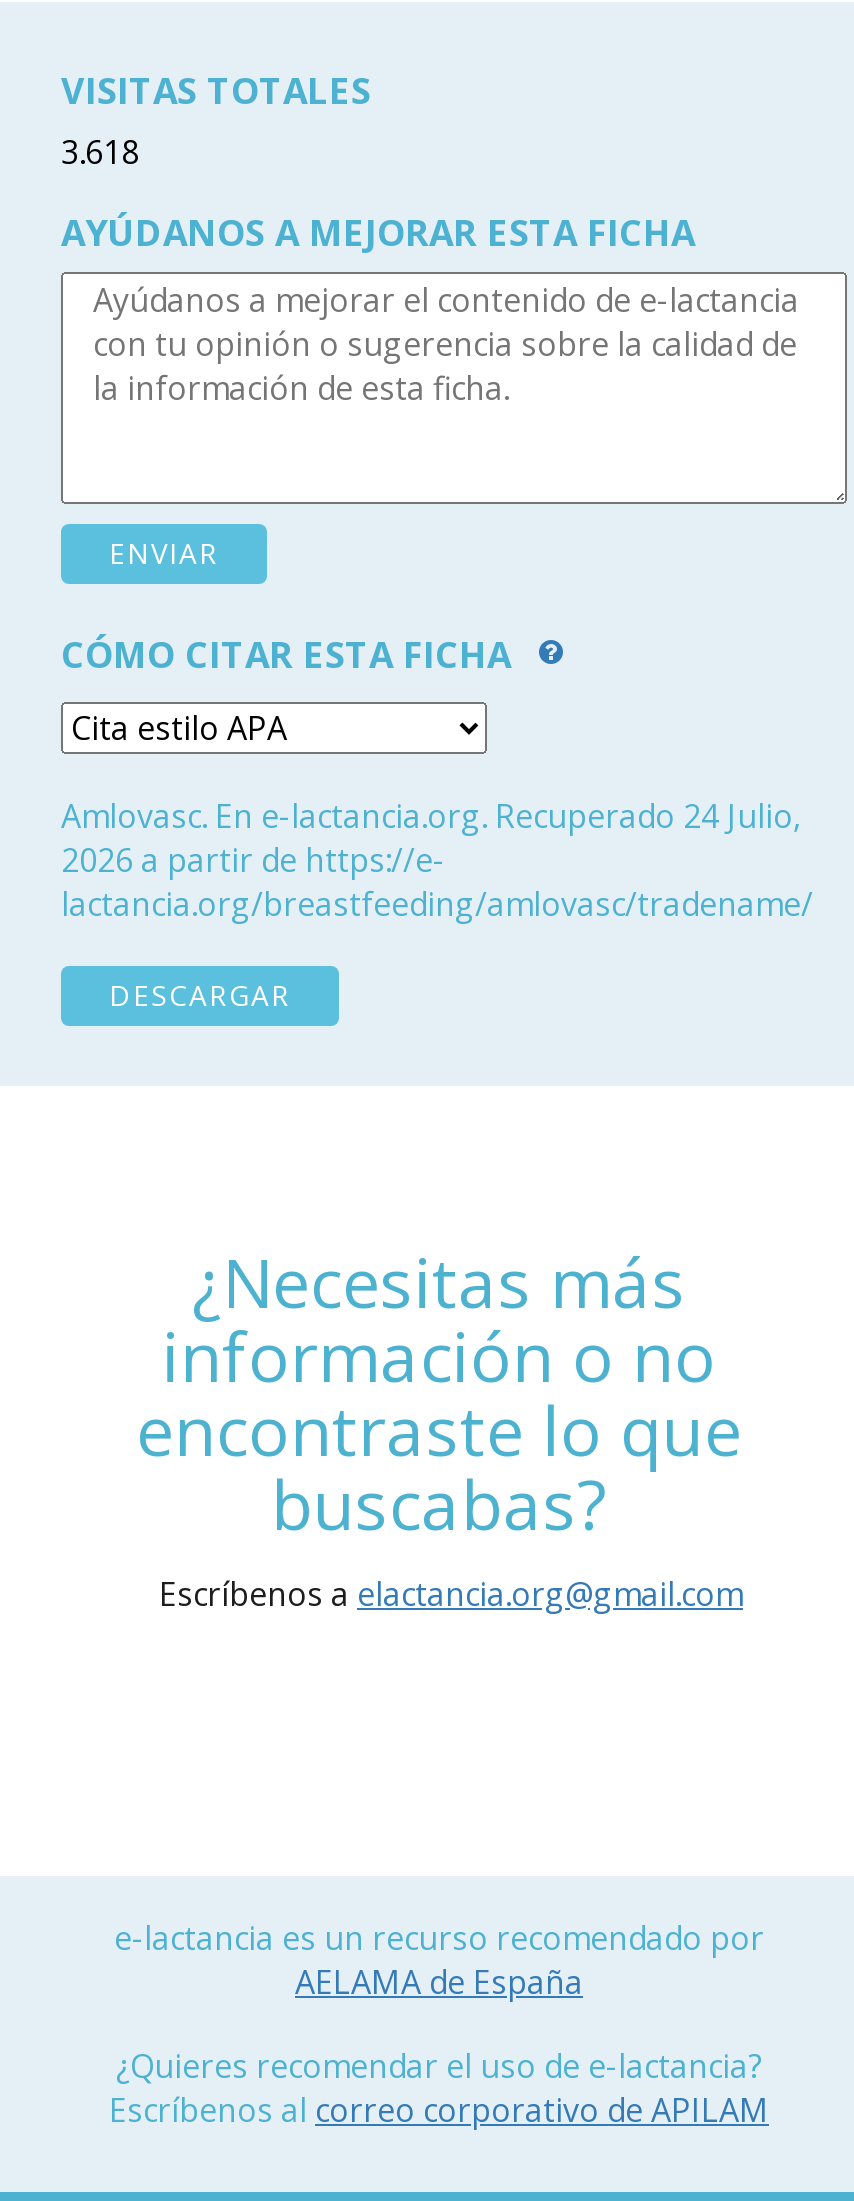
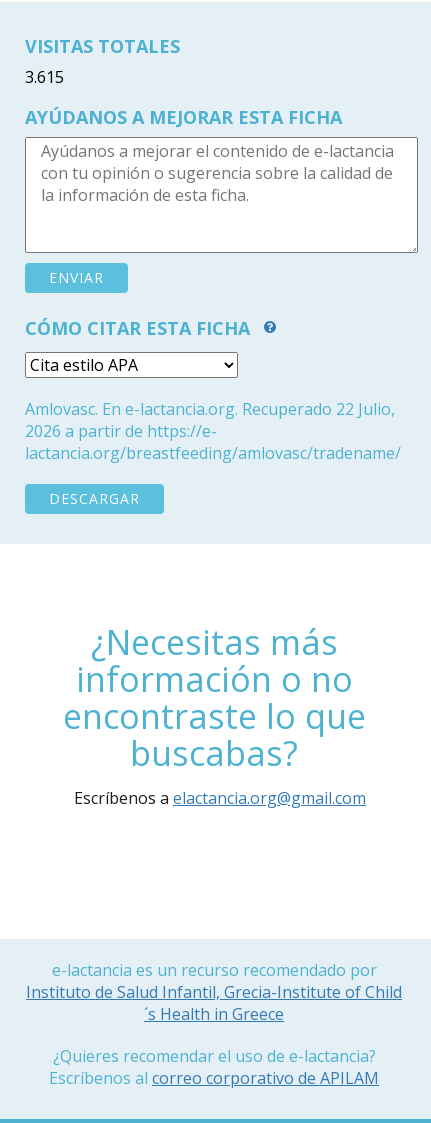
[61,130,139,174] 3.618 -> [25,66,64,88] 3.615
[61,794,801,838] Amlovasc. En e-lactancia.org. Recuperado 24 Julio, -> [25,398,395,420] Amlovasc. En e-lactancia.org. Recuperado 22 Julio,
[295,1960,583,2004] AELAMA de España -> [26,981,402,1025] Instituto de Salud Infantil, Grecia-Institute of Child | ´s Health in Greece

